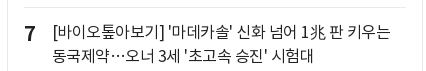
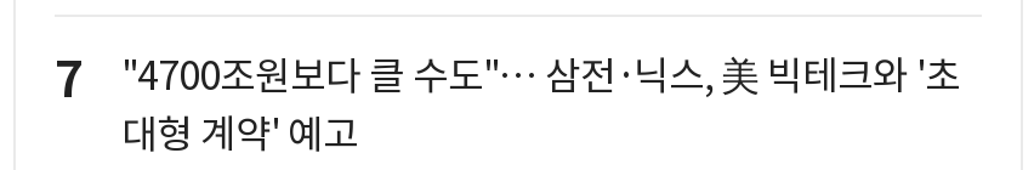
[51,22,390,66] [바이오톺아보기] '마데카솔' 신화 넘어 1兆 판 키우는 | 동국제약…오너 3세 '초고속 승진' 시험대 -> [121,52,960,159] "4700조원보다 클 수도"… 삼전·닉스, 美 빅테크와 '초 | 대형 계약' 예고

